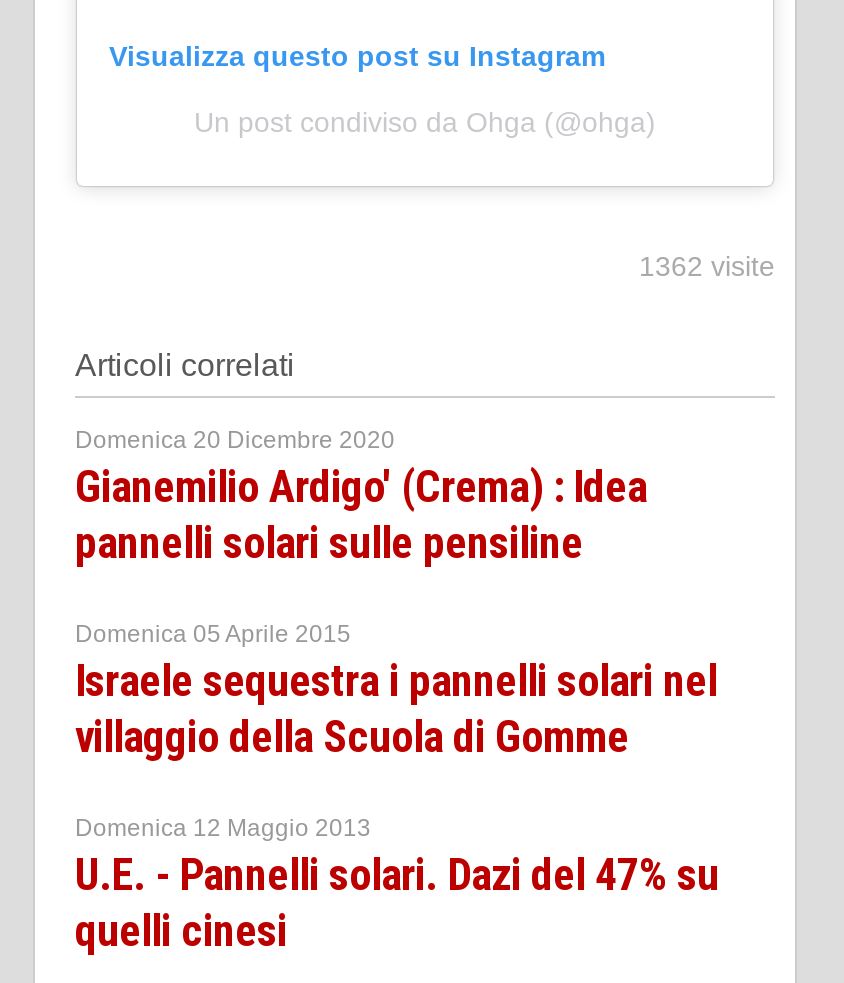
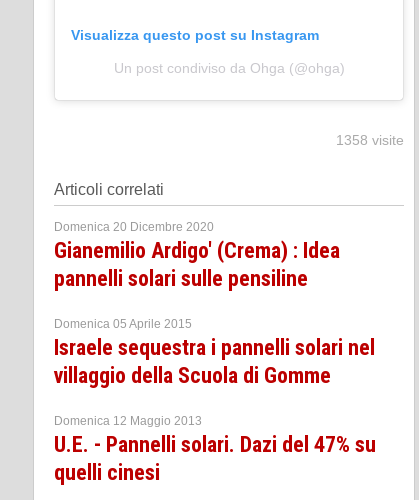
[639,251,775,283] 1362 visite -> [336,132,404,148] 1358 visite

